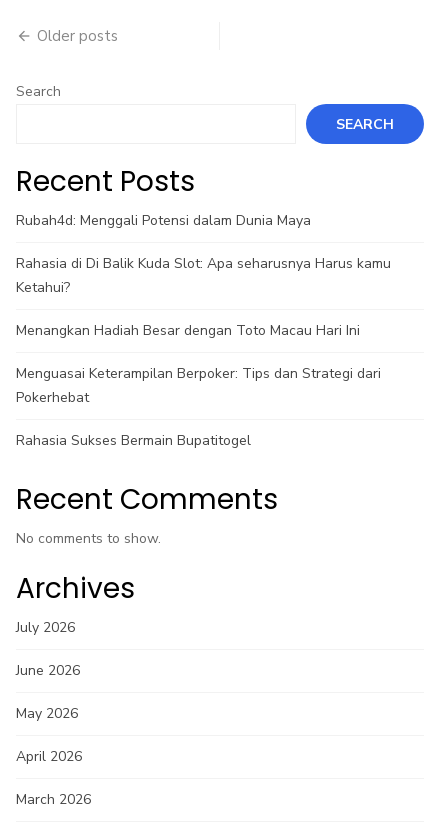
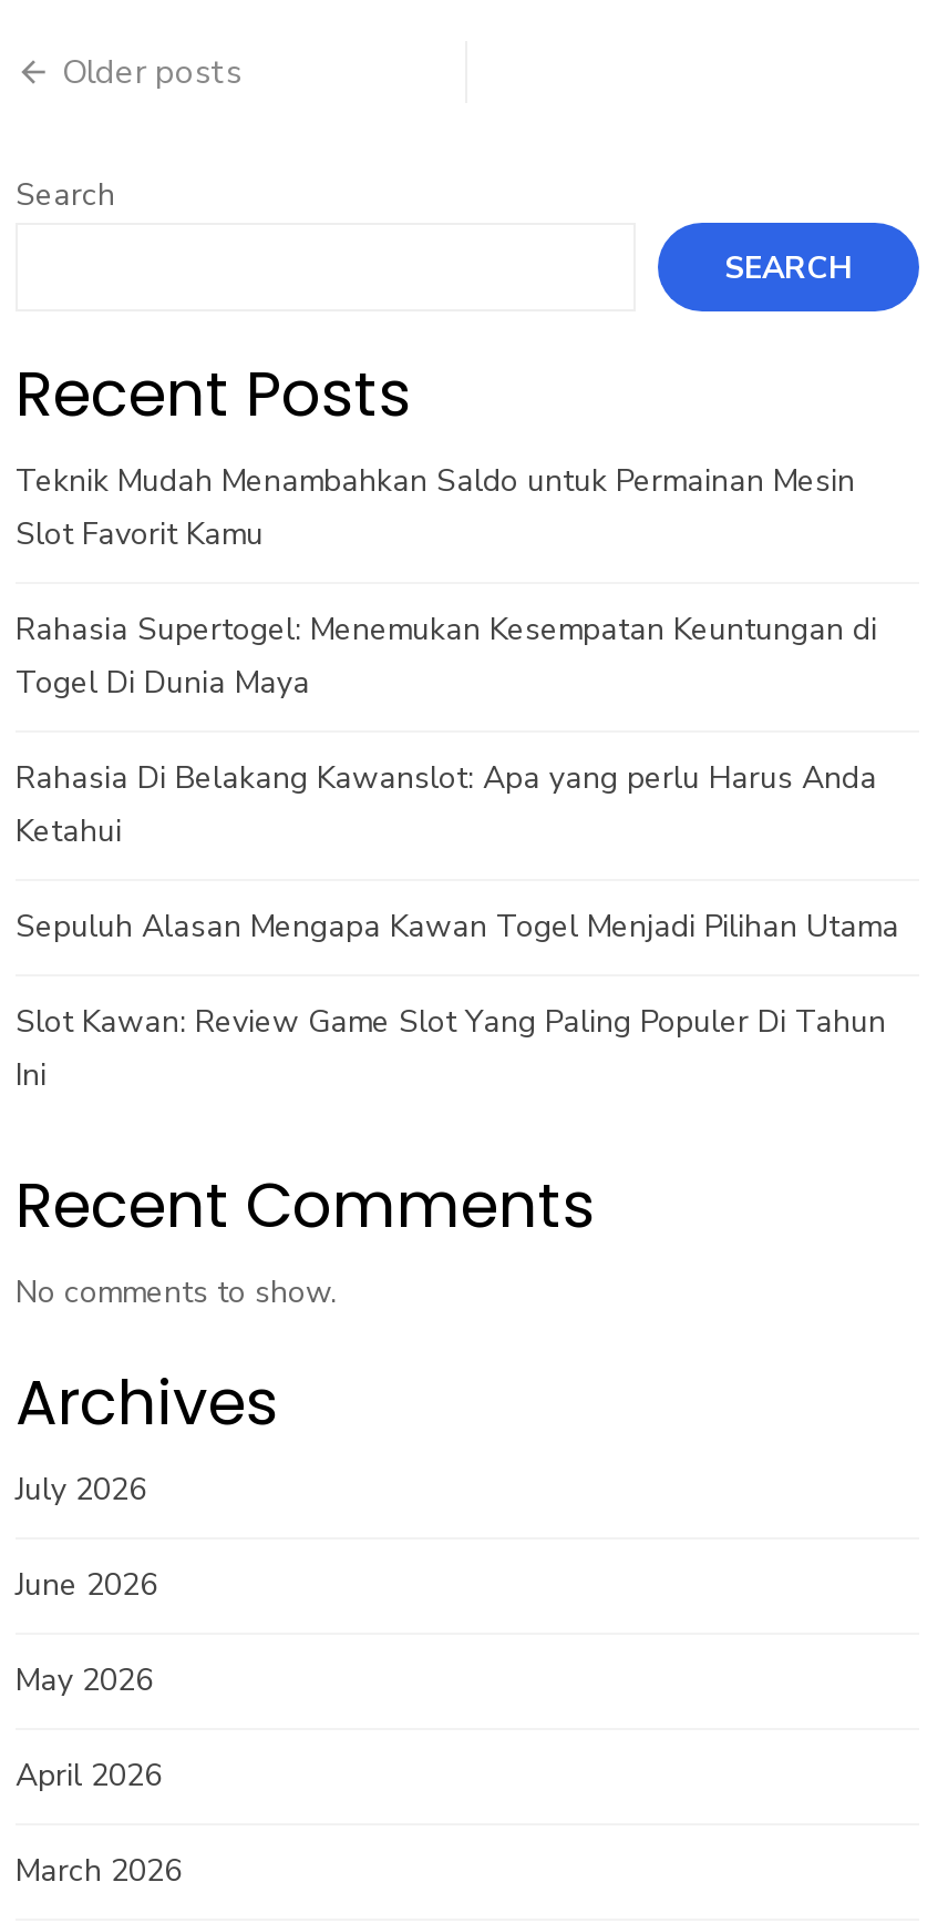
[16,211,311,230] Rubah4d: Menggali Potensi dalam Dunia Maya -> [16,460,855,555] Teknik Mudah Menambahkan Saldo untuk Permainan Mesin | Slot Favorit Kamu
[16,254,391,297] Rahasia di Di Balik Kuda Slot: Apa seharusnya Harus kamu | Ketahui? -> [16,608,877,704] Rahasia Supertogel: Menemukan Kesempatan Keuntungan di | Togel Di Dunia Maya
[16,321,360,340] Menangkan Hadiah Besar dengan Toto Macau Hari Ini -> [16,757,877,852] Rahasia Di Belakang Kawanslot: Apa yang perlu Harus Anda | Ketahui
[16,364,381,407] Menguasai Keterampilan Berpoker: Tips dan Strategi dari | Pokerhebat -> [16,906,899,948] Sepuluh Alasan Mengapa Kawan Togel Menjadi Pilihan Utama
[16,431,251,450] Rahasia Sukses Bermain Bupatitogel -> [16,1001,886,1096] Slot Kawan: Review Game Slot Yang Paling Populer Di Tahun | Ini

